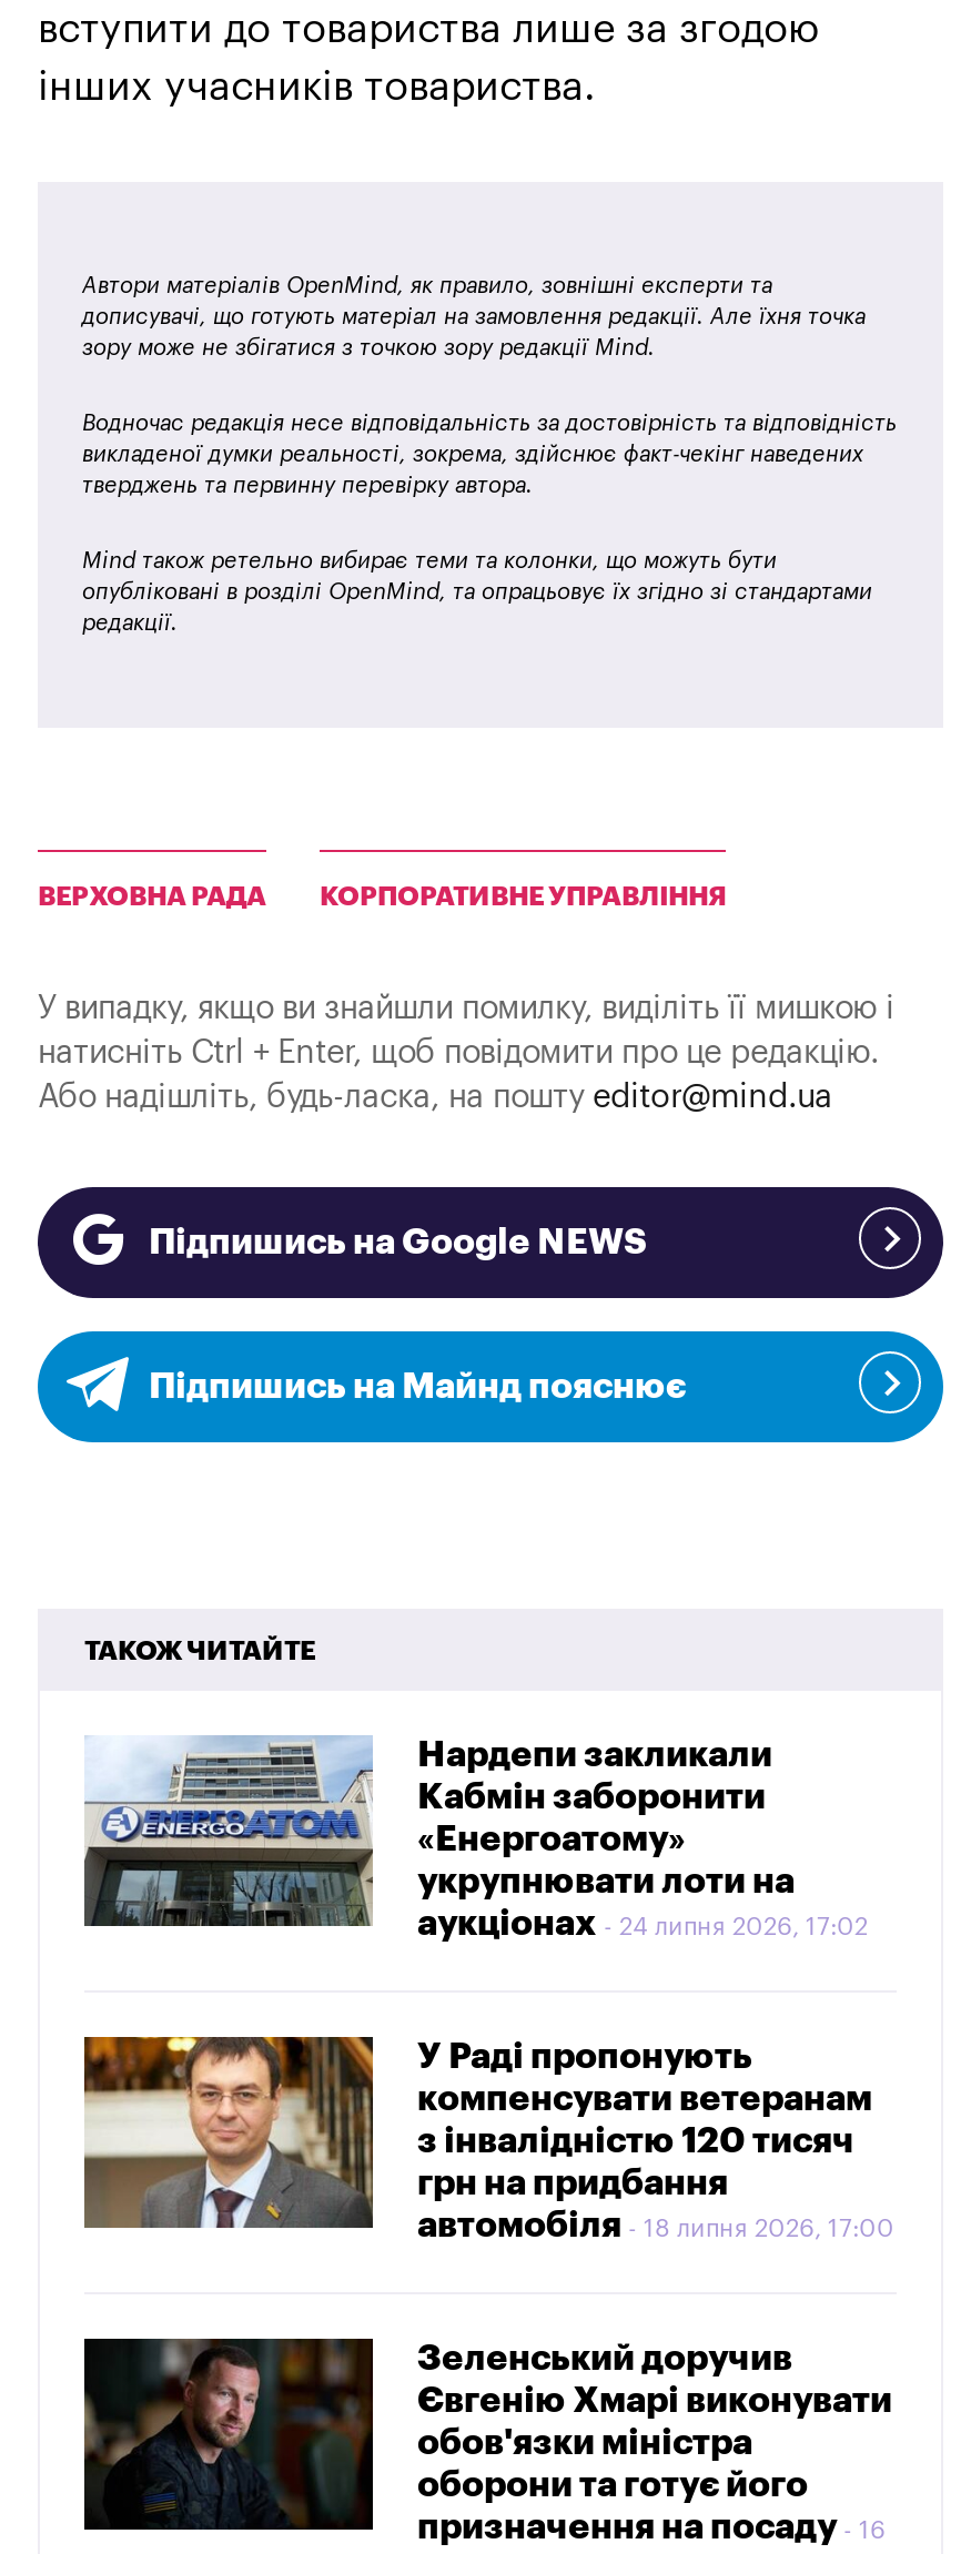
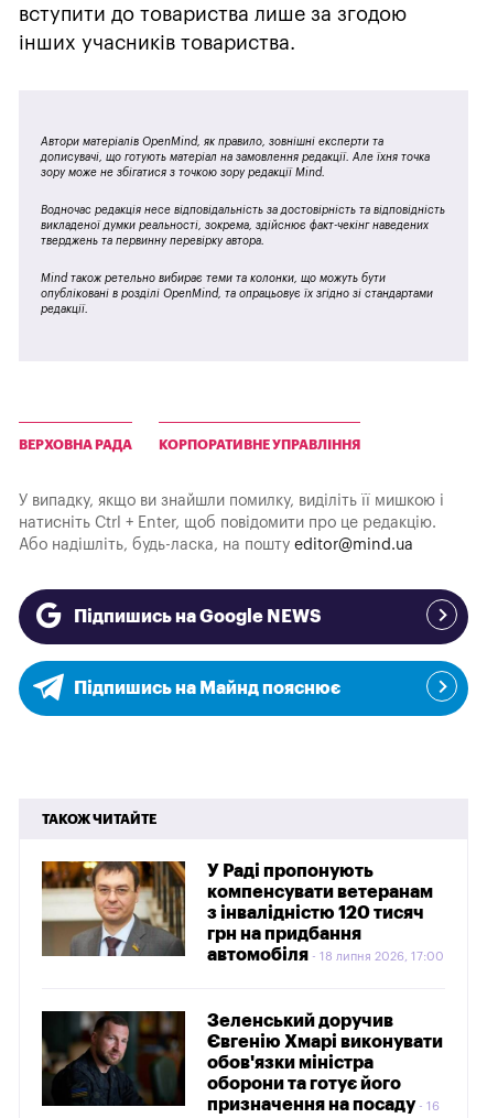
[84,1735,868,1942] [image] | Нардепи закликали | Кабмін заборонити | «Енергоатому» | укрупнювати лоти на | аукціонах | 24 липня 2026, 17:02 -> none

